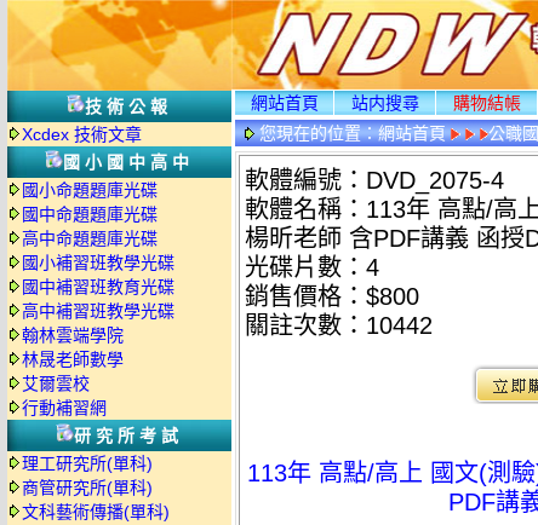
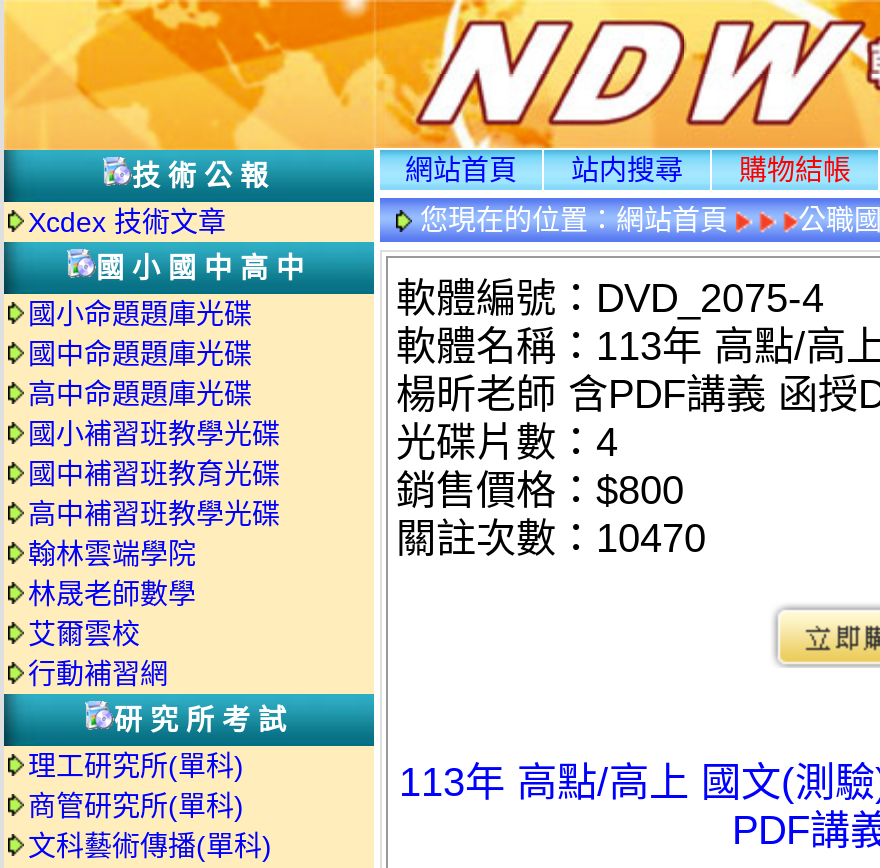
[245,312,433,339] 關註次數：10442 -> [396,516,706,560] 關註次數：10470

